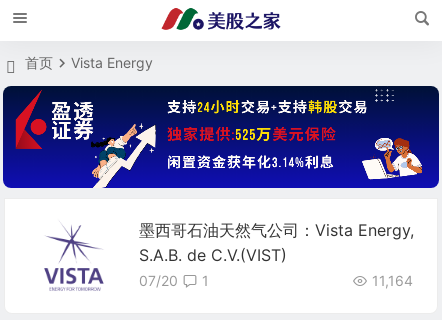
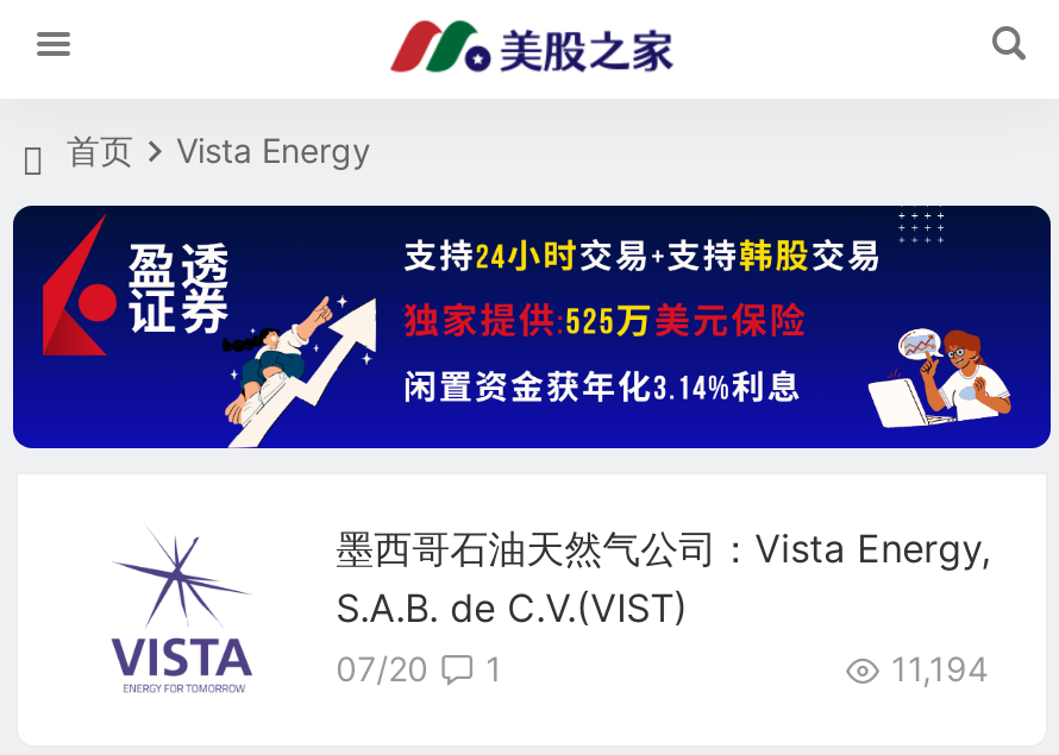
[372,272,413,289] 11,164 -> [891,649,989,689] 11,194

